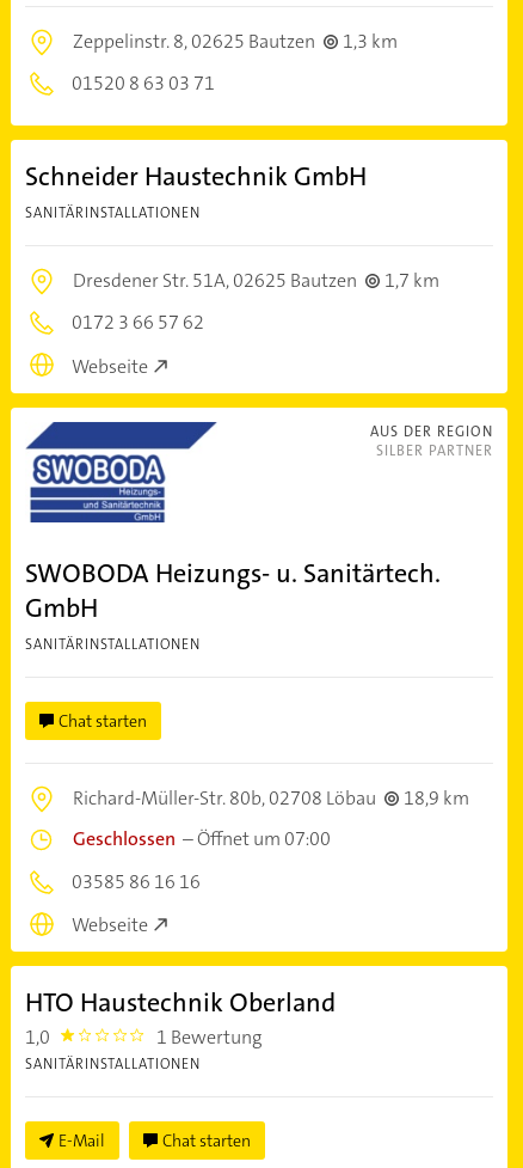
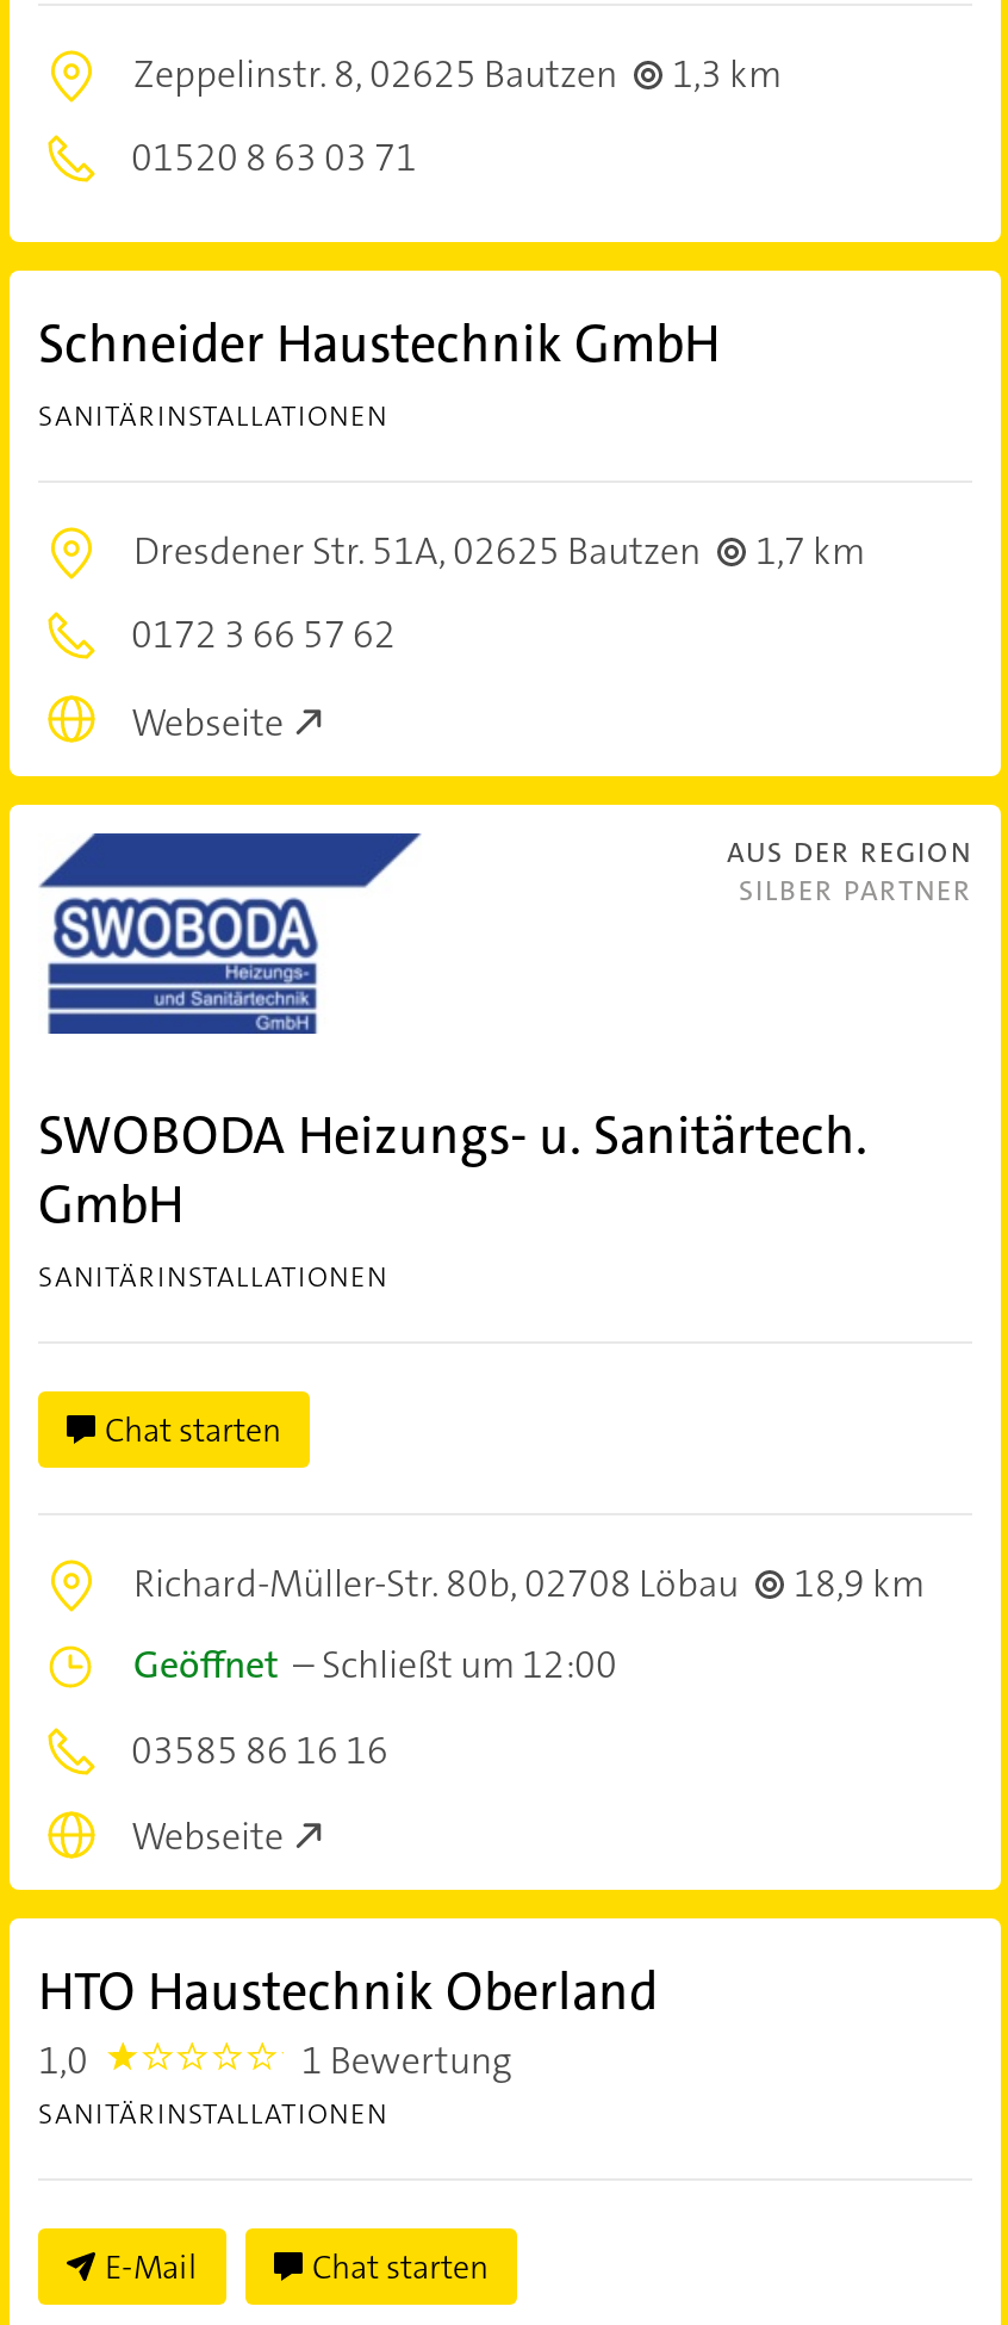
[73,826,331,851] Geschlossen – Öffnet um 07:00 -> [133,1639,617,1689] Geöffnet – Schließt um 12:00

